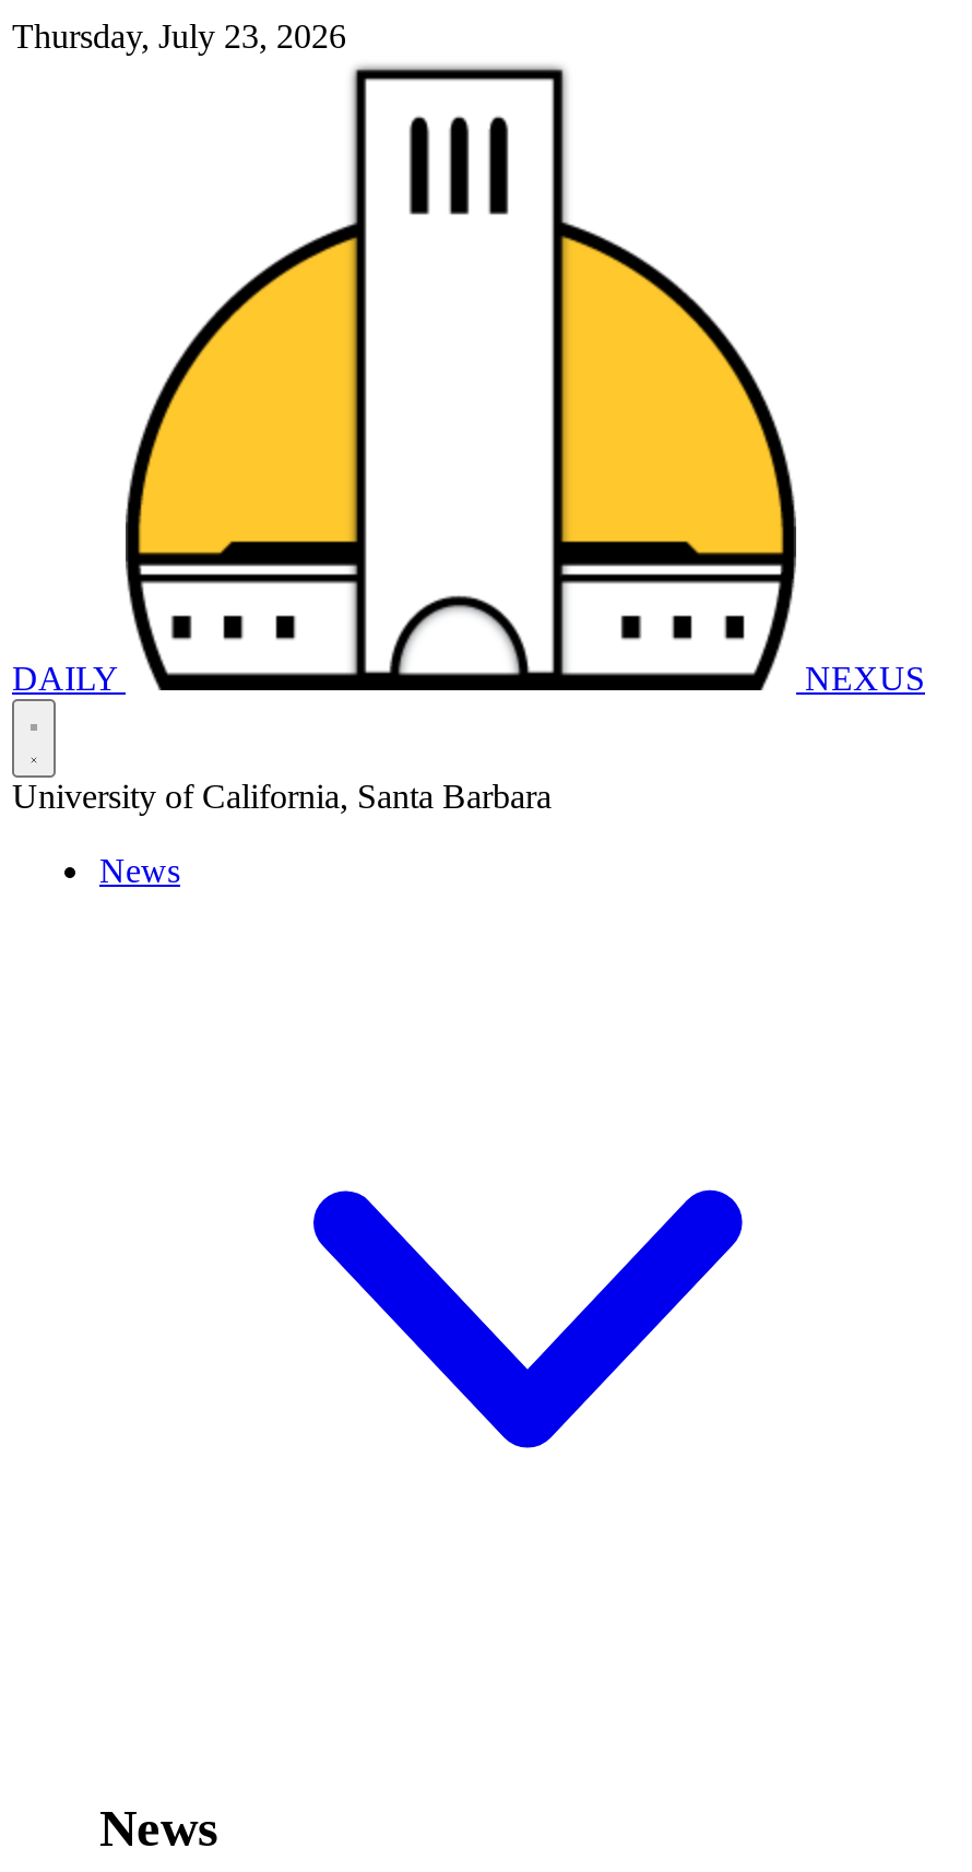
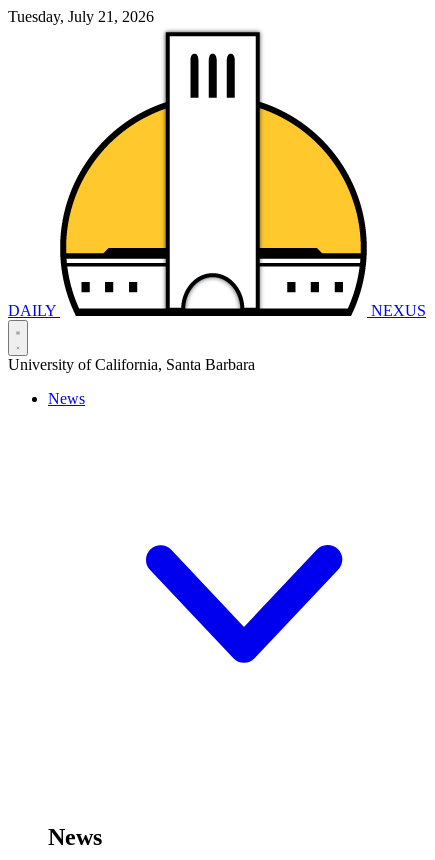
[12,17,346,55] Thursday, July 23, 2026 -> [8,8,154,25] Tuesday, July 21, 2026

